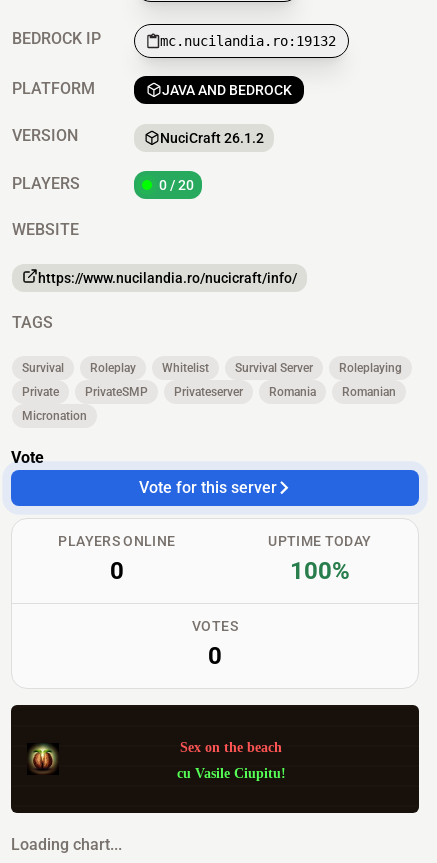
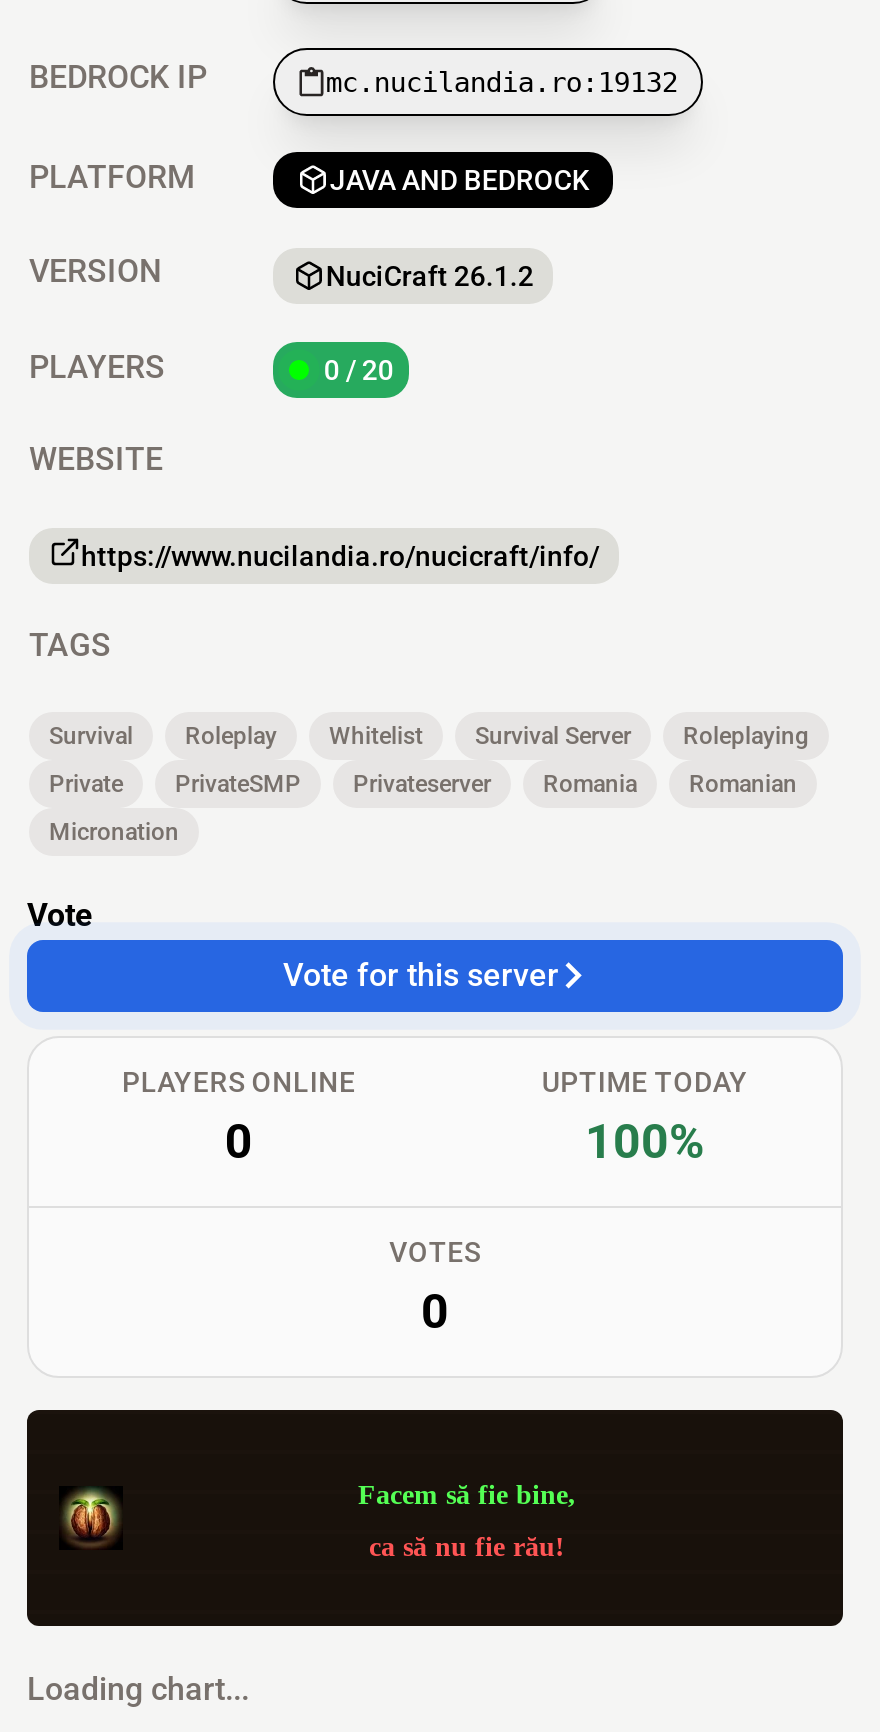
[180,740,282,755] Sex on the beach -> [358,1480,576,1510] Facem să fie bine,
[176,766,285,781] cu Vasile Ciupitu! -> [369,1532,565,1562] ca să nu fie rău!

